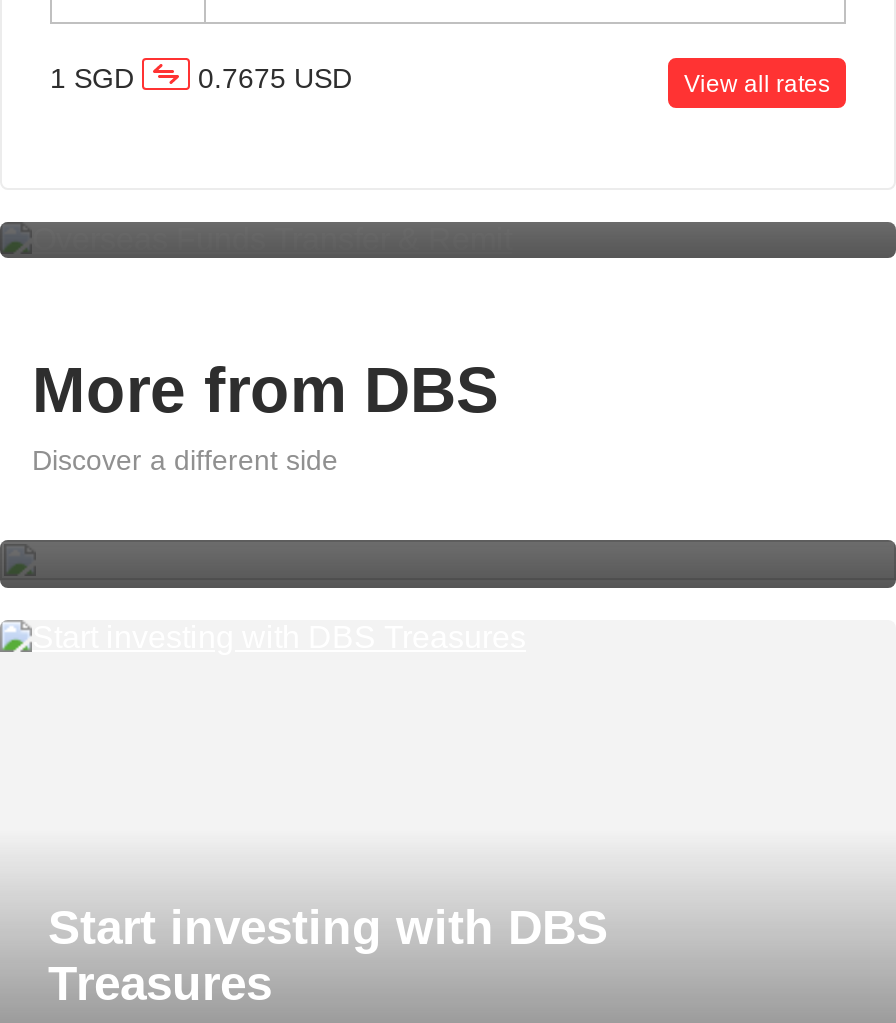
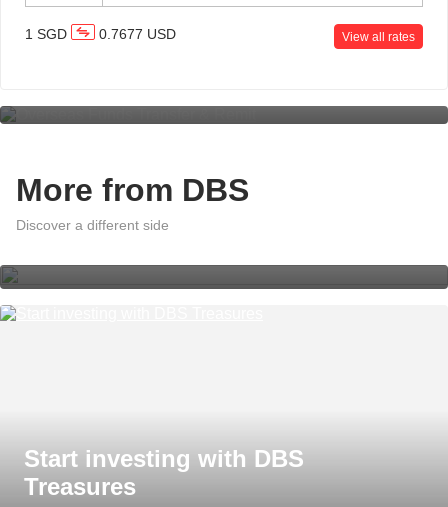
[50,62,352,94] 1 SGD 0.7675 USD -> [25,26,176,42] 1 SGD 0.7677 USD

